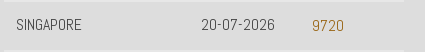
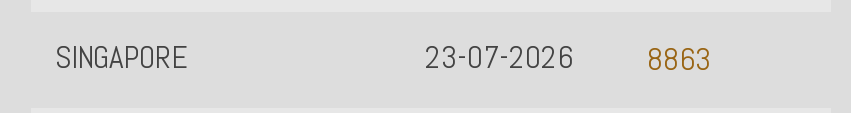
[201,15,275,35] 20-07-2026 -> [425,38,573,78] 23-07-2026
[312,15,344,35] 9720 -> [647,39,711,79] 8863

